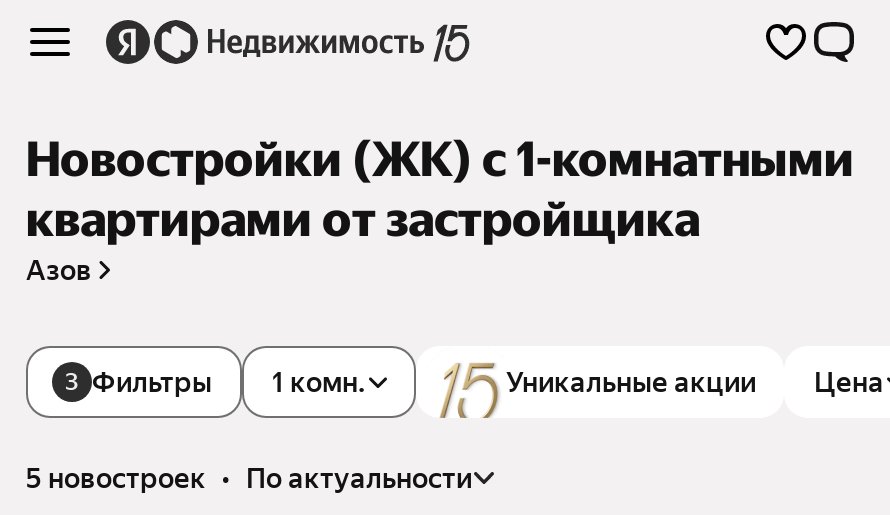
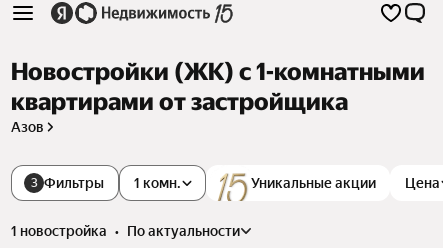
[26,462,472,494] 5 новостроек • по актуальности -> [11,223,240,239] 1 новостройка • по актуальности

